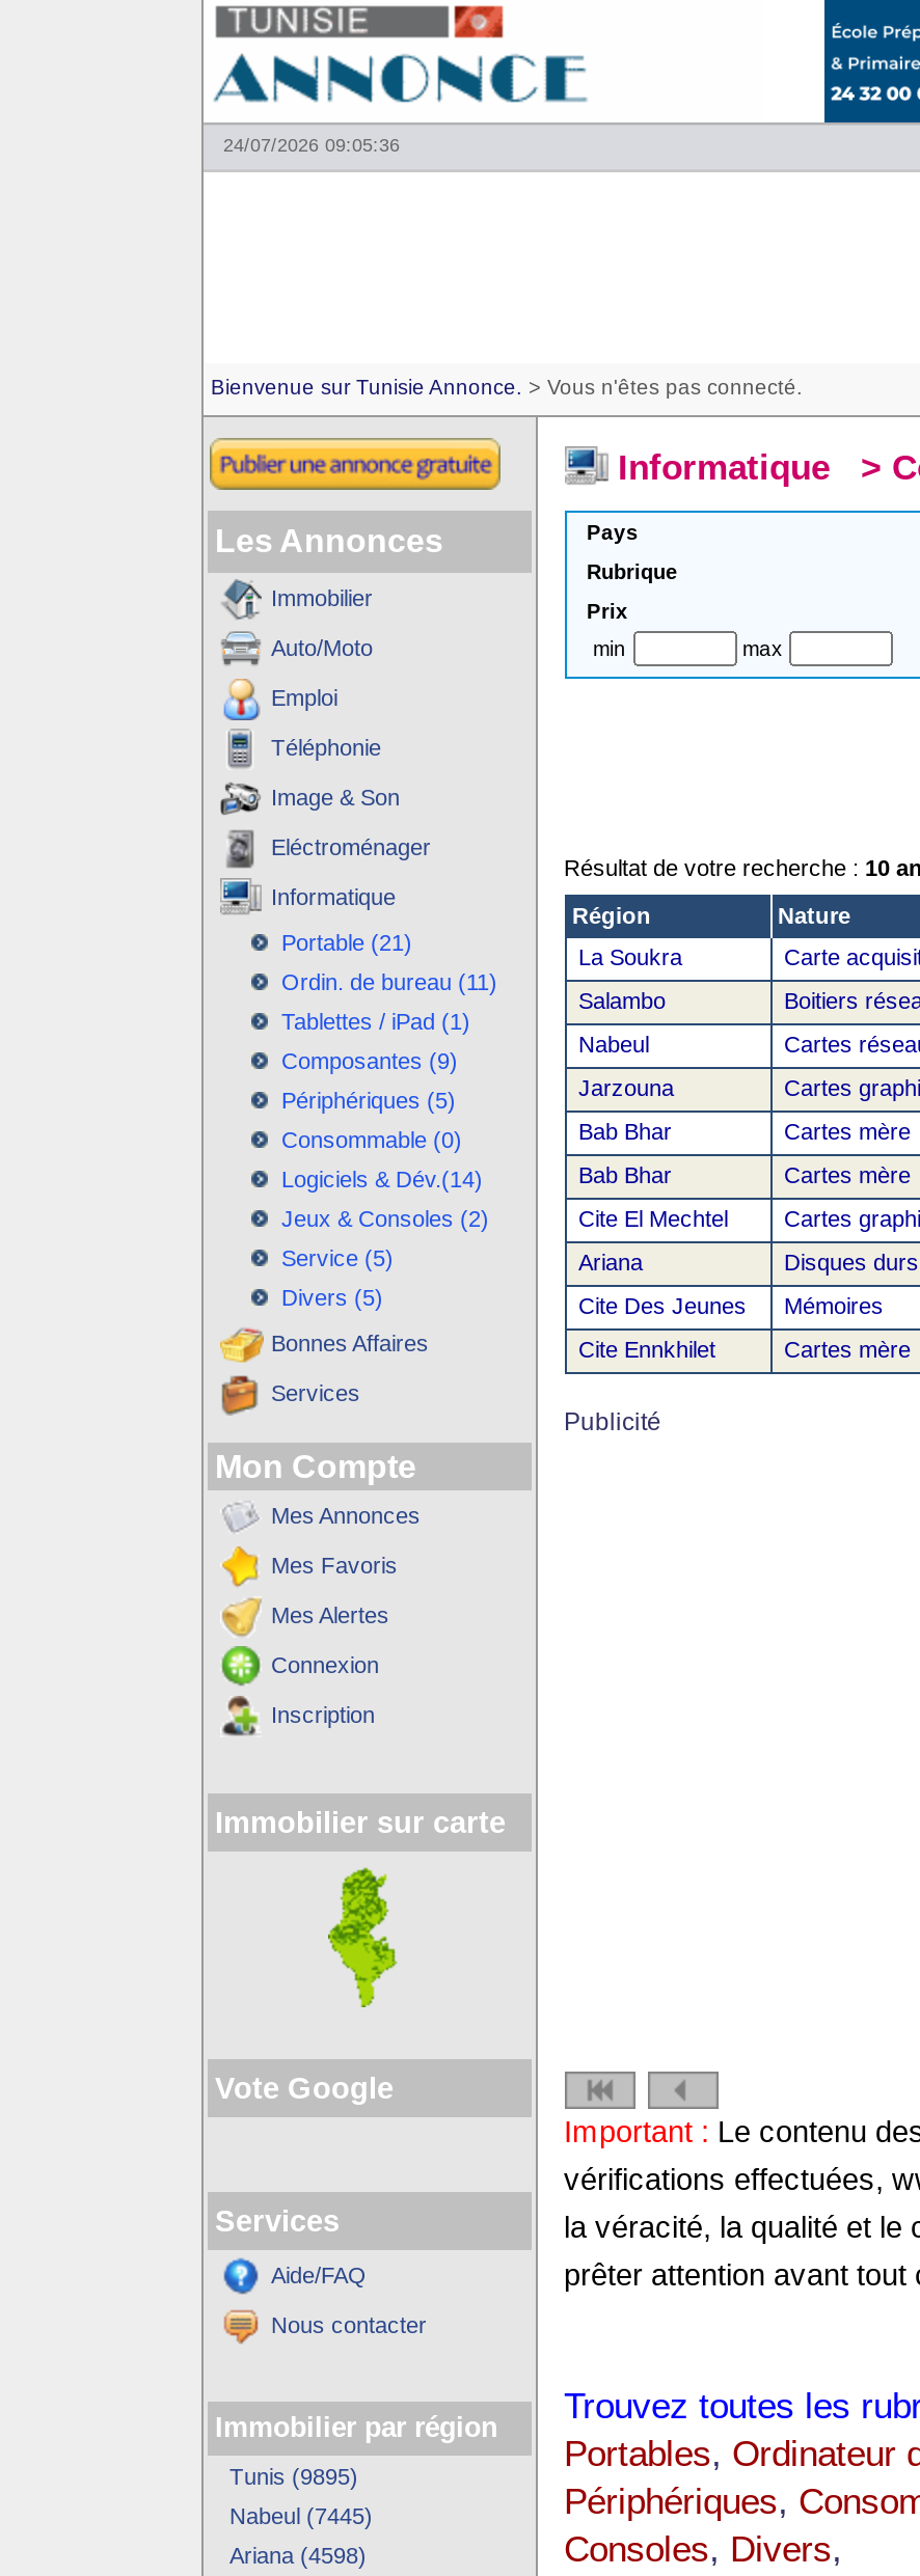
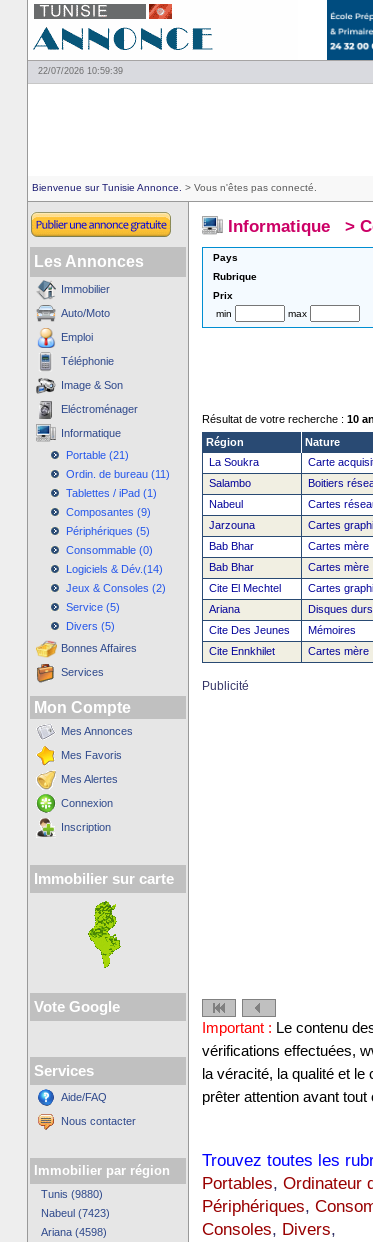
[223,135,400,156] 24/07/2026 09:05:36 -> [37,66,122,76] 22/07/2026 10:59:39
[229,2464,358,2489] Tunis (9895) -> [40,1188,102,1200] Tunis (9880)
[229,2503,373,2528] Nabeul (7445) -> [40,1207,109,1219] Nabeul (7423)

